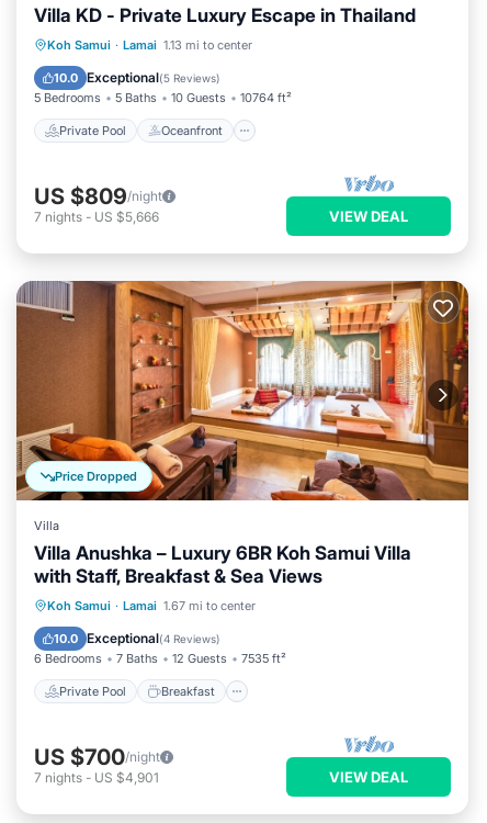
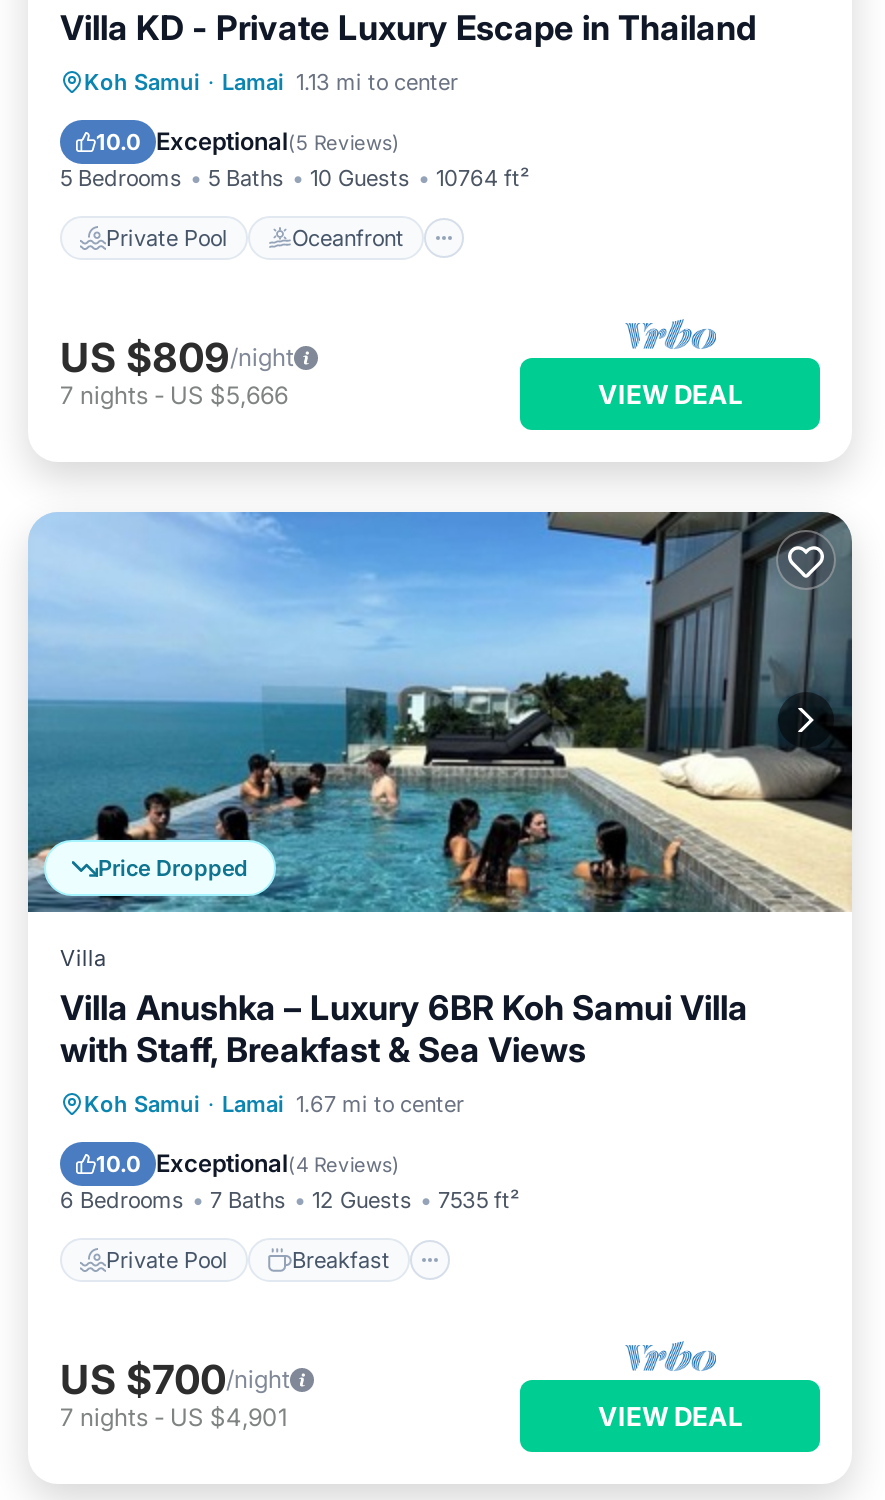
[15,280,469,501] [image] -> [26,510,854,914] [image]

